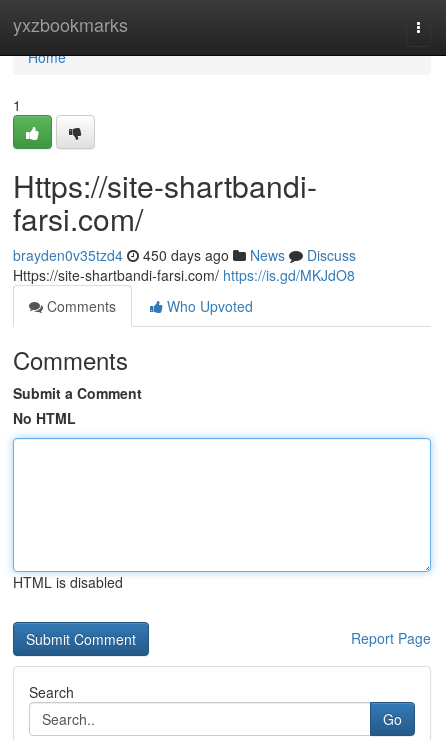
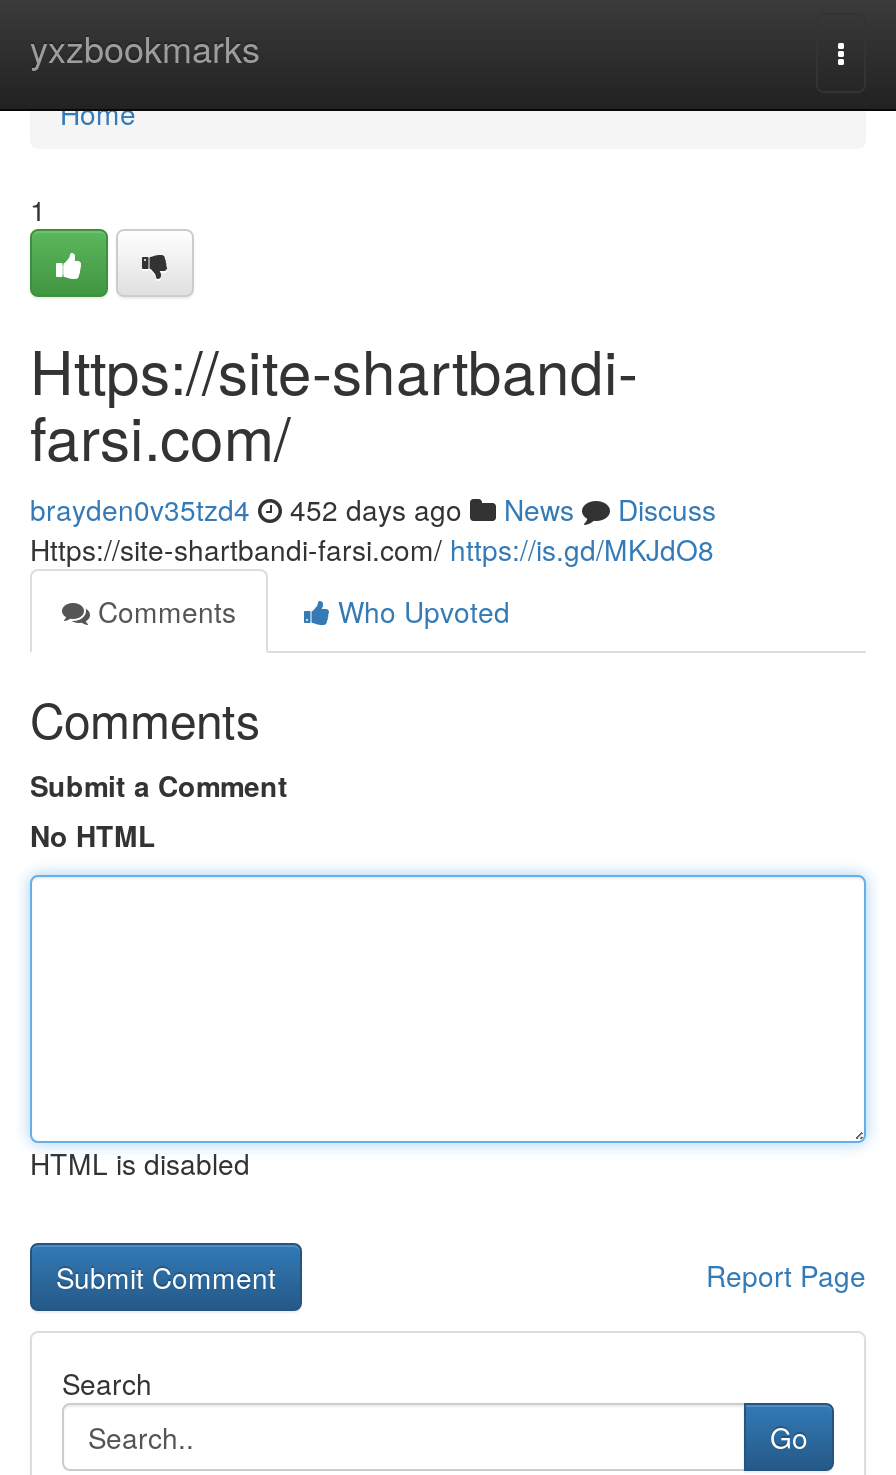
[13,245,356,265] brayden0v35tzd4 450 days ago News Discuss -> [30,489,716,529] brayden0v35tzd4 452 days ago News Discuss

